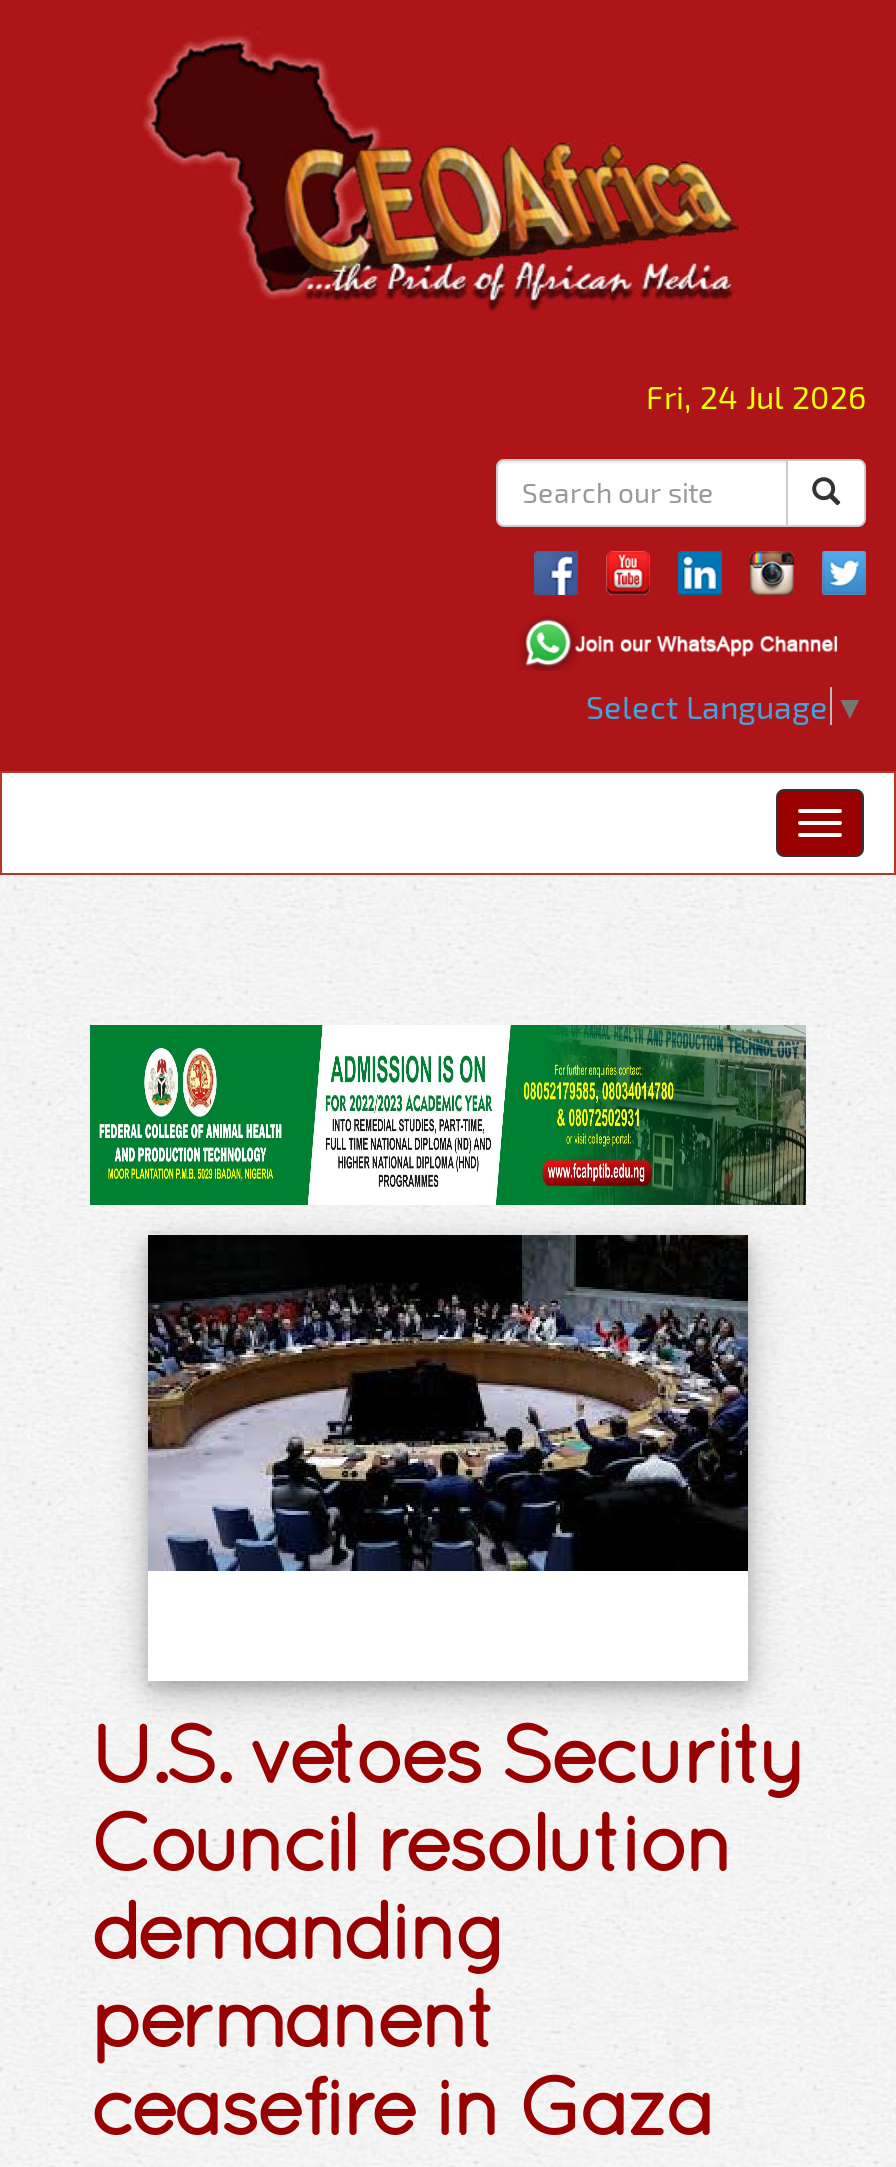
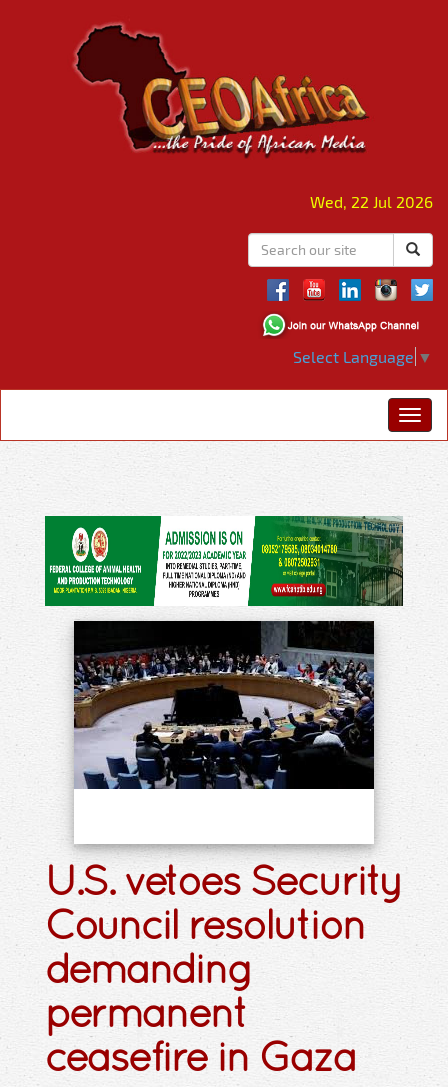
[646,377,866,415] Fri, 24 Jul 2026 -> [310,192,433,211] Wed, 22 Jul 2026

